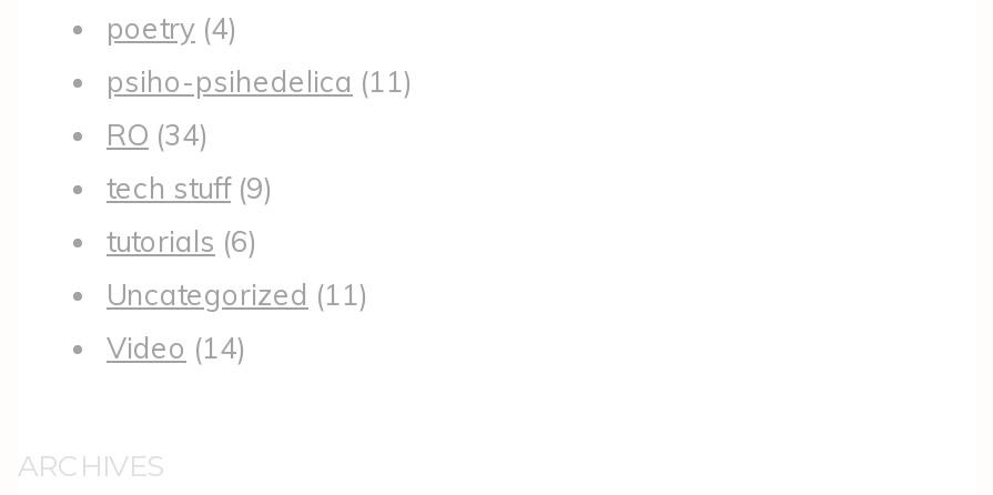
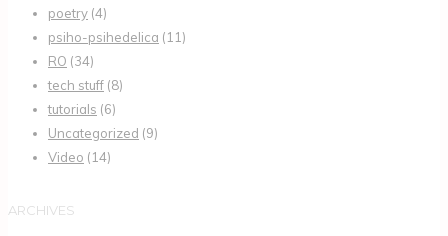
[107,169,273,205] tech stuff (9) -> [48,77,123,93] tech stuff (8)
[107,276,368,311] Uncategorized (11) -> [48,125,158,141] Uncategorized (9)

